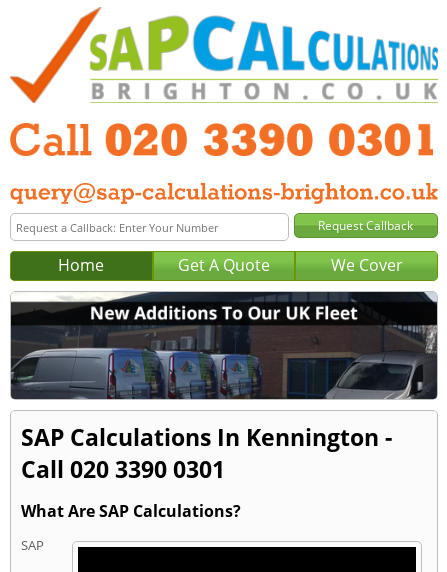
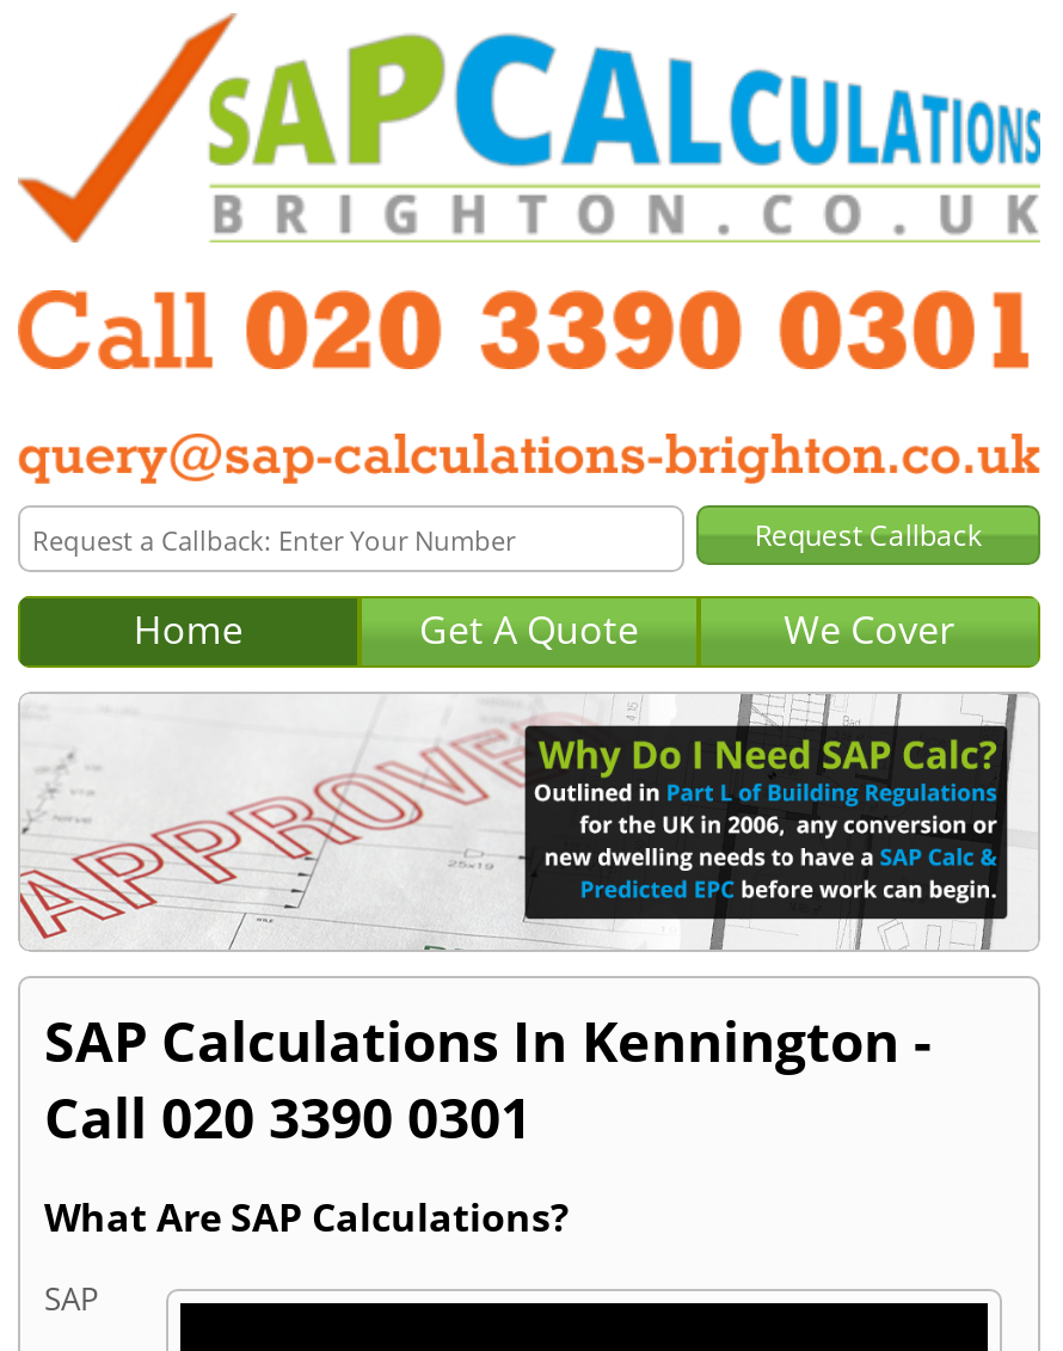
[10,291,438,400] [image] -> [18,692,1038,952] [image]

